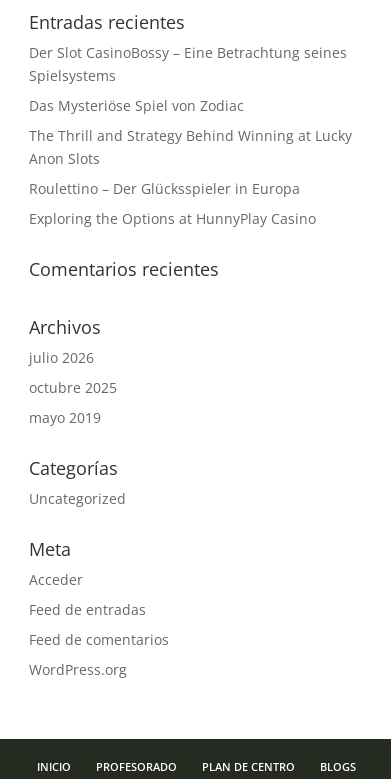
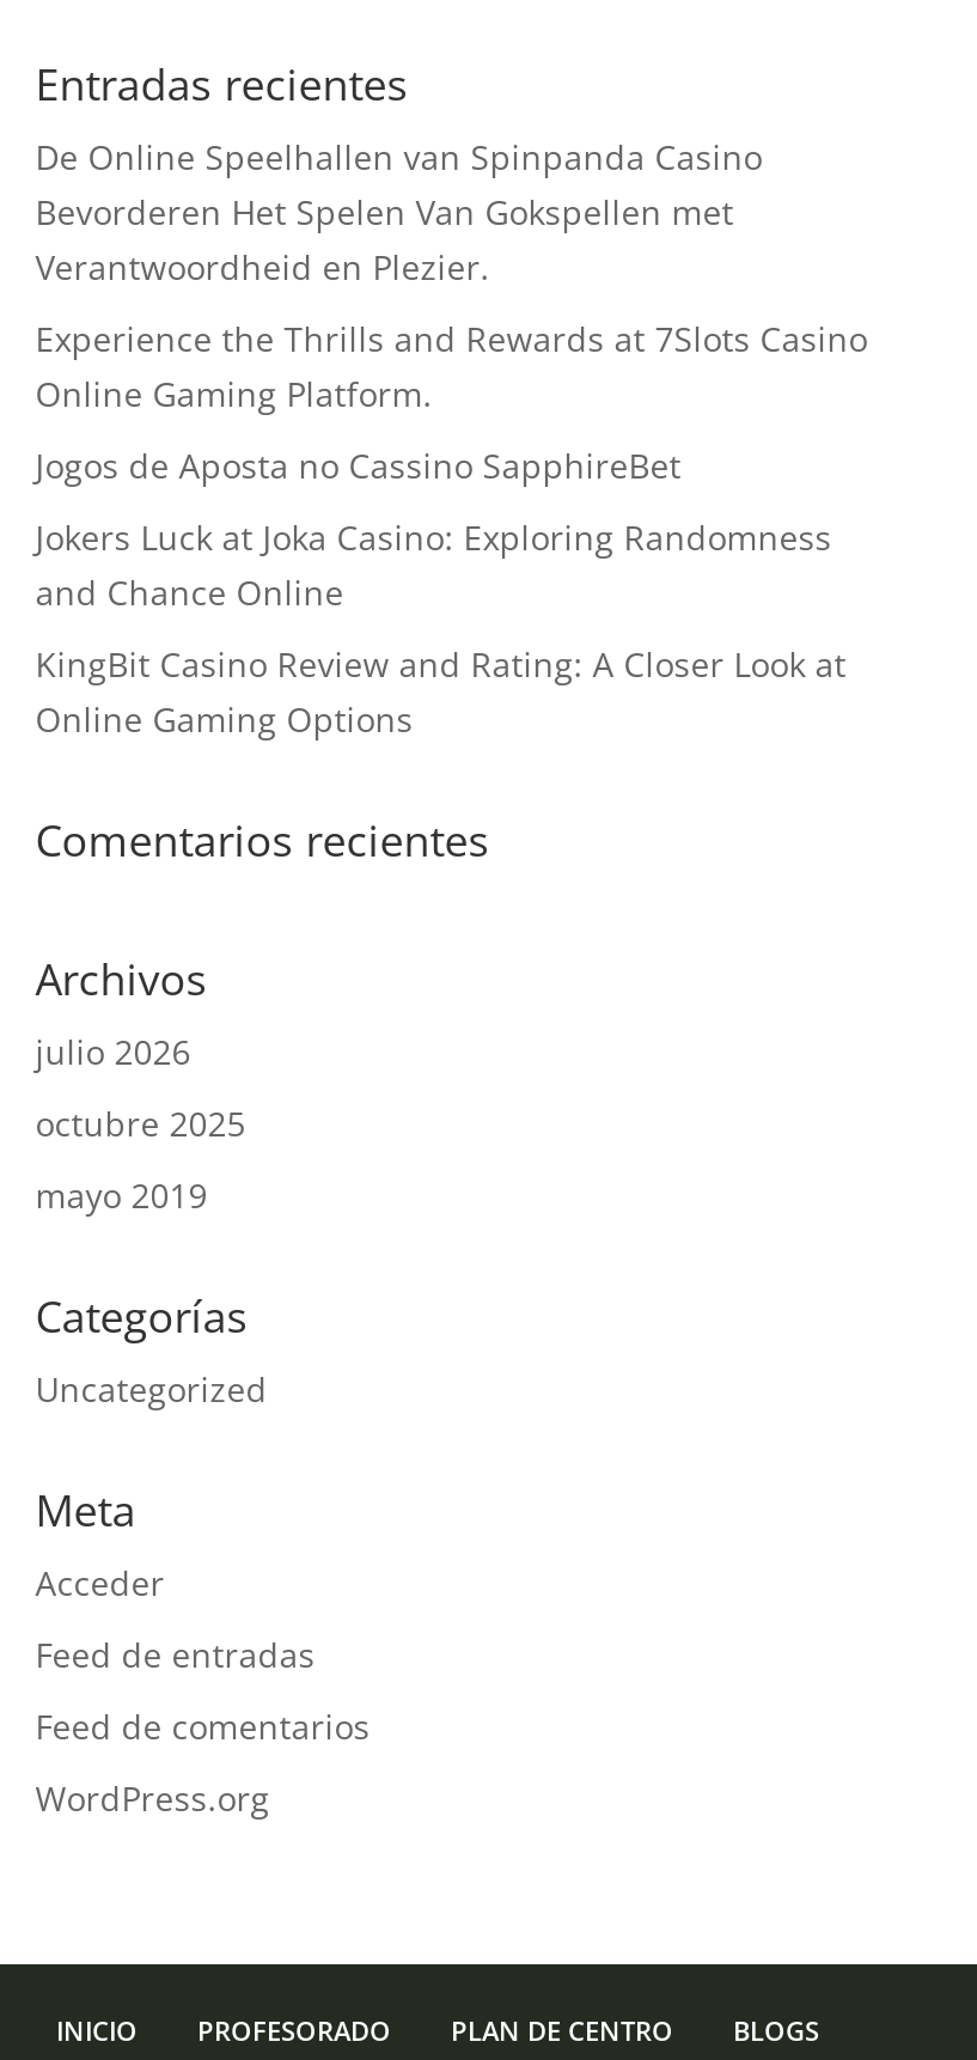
[29,43,347,85] Der Slot CasinoBossy – Eine Betrachtung seines | Spielsystems -> [35,134,762,290] De Online Speelhallen van Spinpanda Casino | Bevorderen Het Spelen Van Gokspellen met | Verantwoordheid en Plezier.
[29,96,244,115] Das Mysteriöse Spiel von Zodiac -> [35,316,868,416] Experience the Thrills and Rewards at 7Slots Casino | Online Gaming Platform.
[29,126,352,168] The Thrill and Strategy Behind Winning at Lucky | Anon Slots -> [35,443,681,488] Jogos de Aposta no Cassino SapphireBet
[29,179,300,198] Roulettino – Der Glücksspieler in Europa -> [35,514,832,615] Jokers Luck at Joka Casino: Exploring Randomness | and Chance Online
[29,209,316,228] Exploring the Options at HunnyPlay Casino -> [35,641,846,742] KingBit Casino Review and Rating: A Closer Look at | Online Gaming Options

